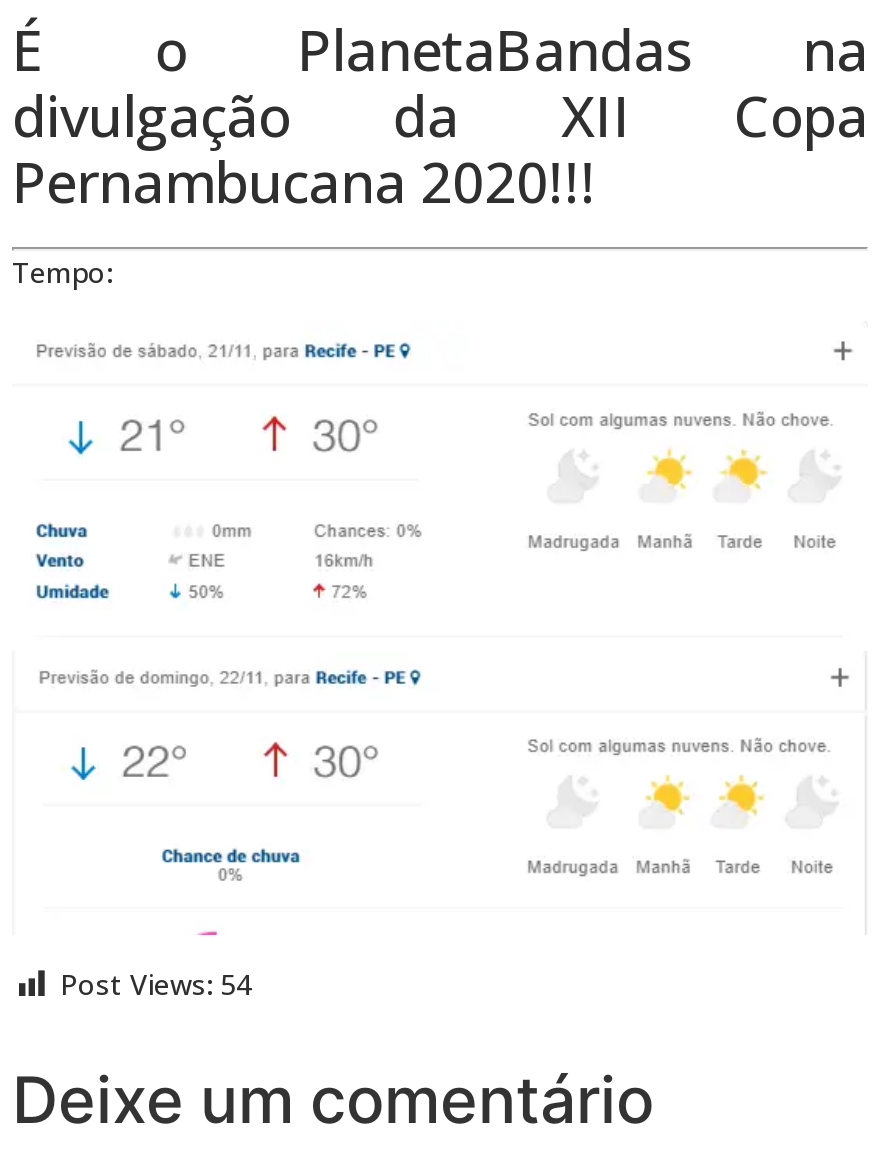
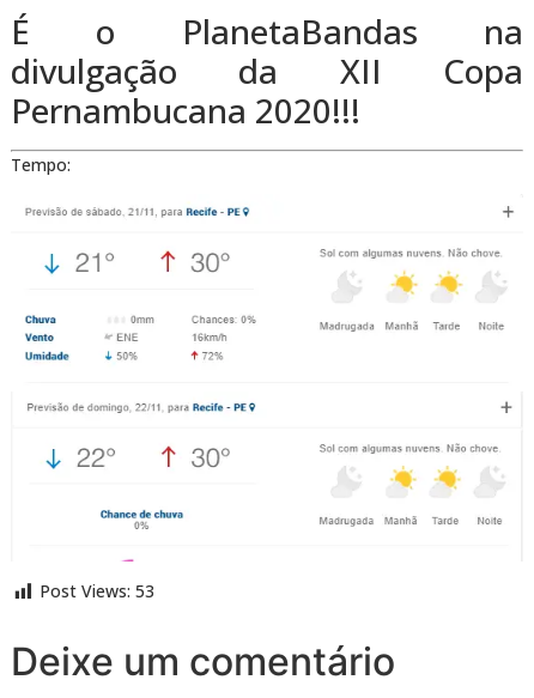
[60,966,252,1004] Post Views: 54 -> [40,580,154,603] Post Views: 53

